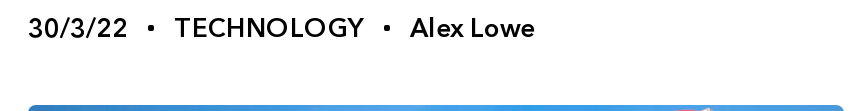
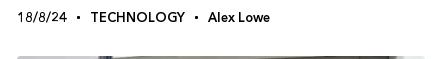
[28,11,534,43] 30/3/22 TECHNOLOGY Alex Lowe -> [17,9,270,25] 18/8/24 TECHNOLOGY Alex Lowe

